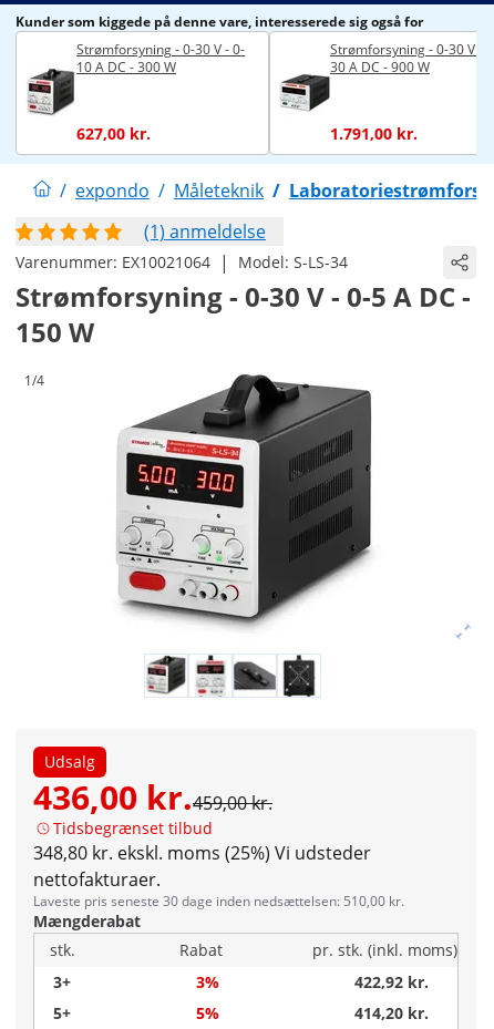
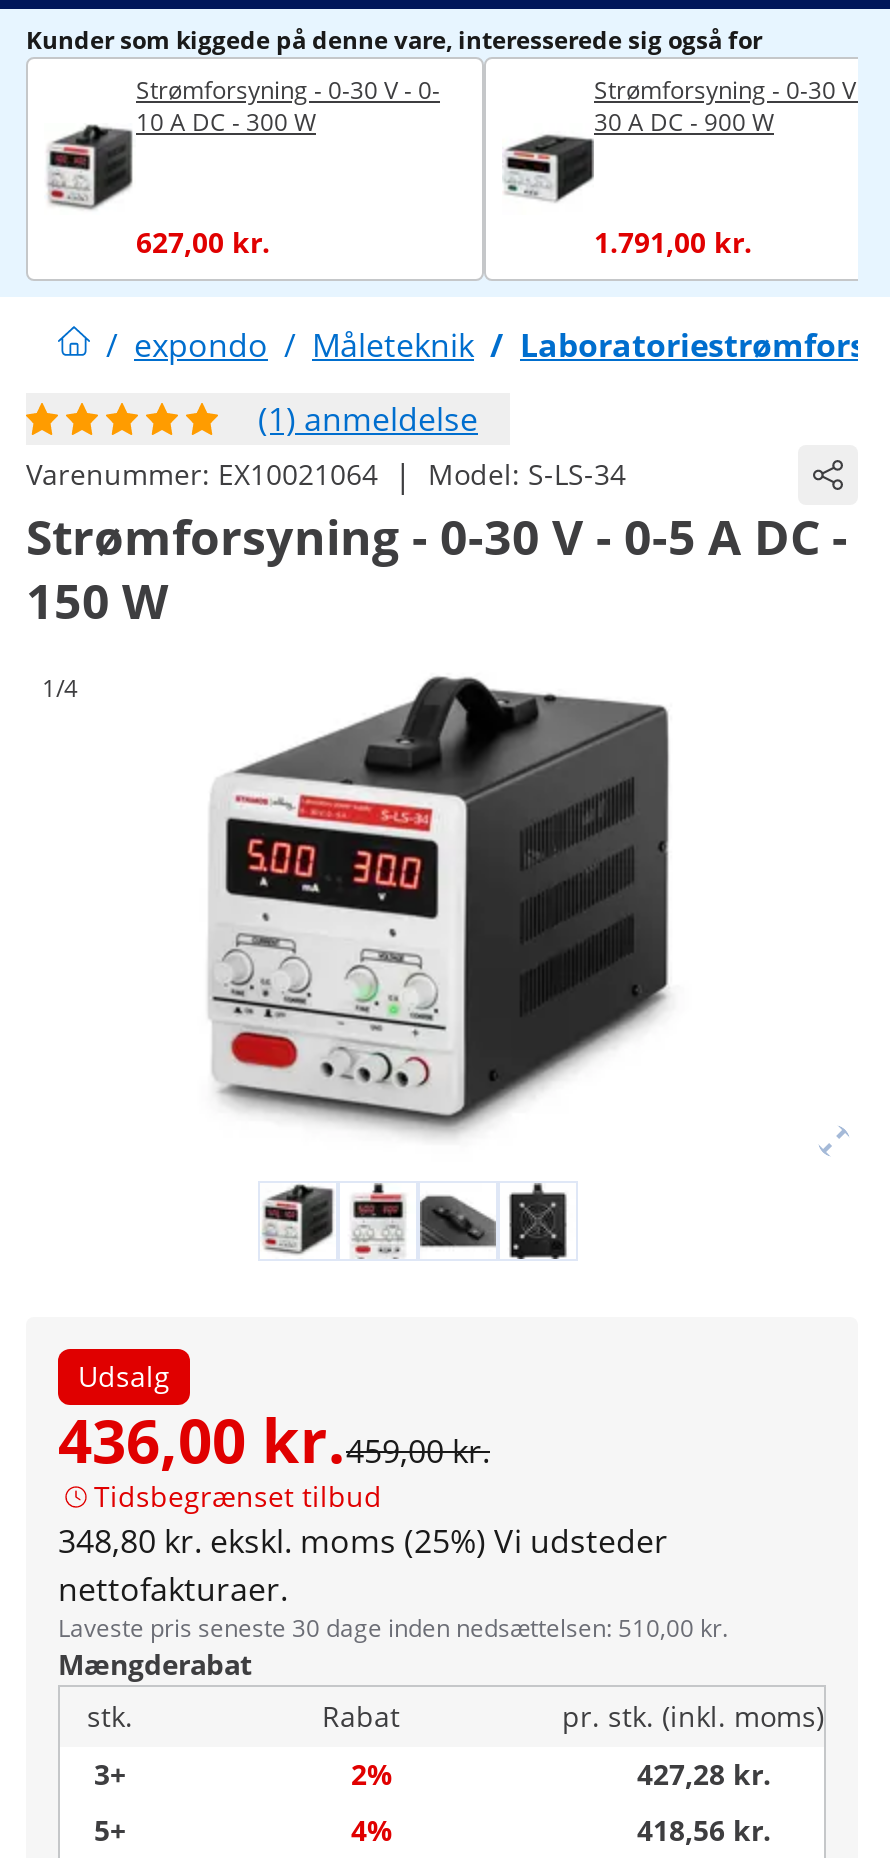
[195,971,219,992] 3% -> [351,1755,393,1793] 2%
[354,971,428,992] 422,92 kr. -> [637,1755,771,1793] 427,28 kr.
[195,1002,219,1023] 5% -> [351,1811,393,1849] 4%
[354,1002,428,1023] 414,20 kr. -> [637,1811,771,1849] 418,56 kr.

